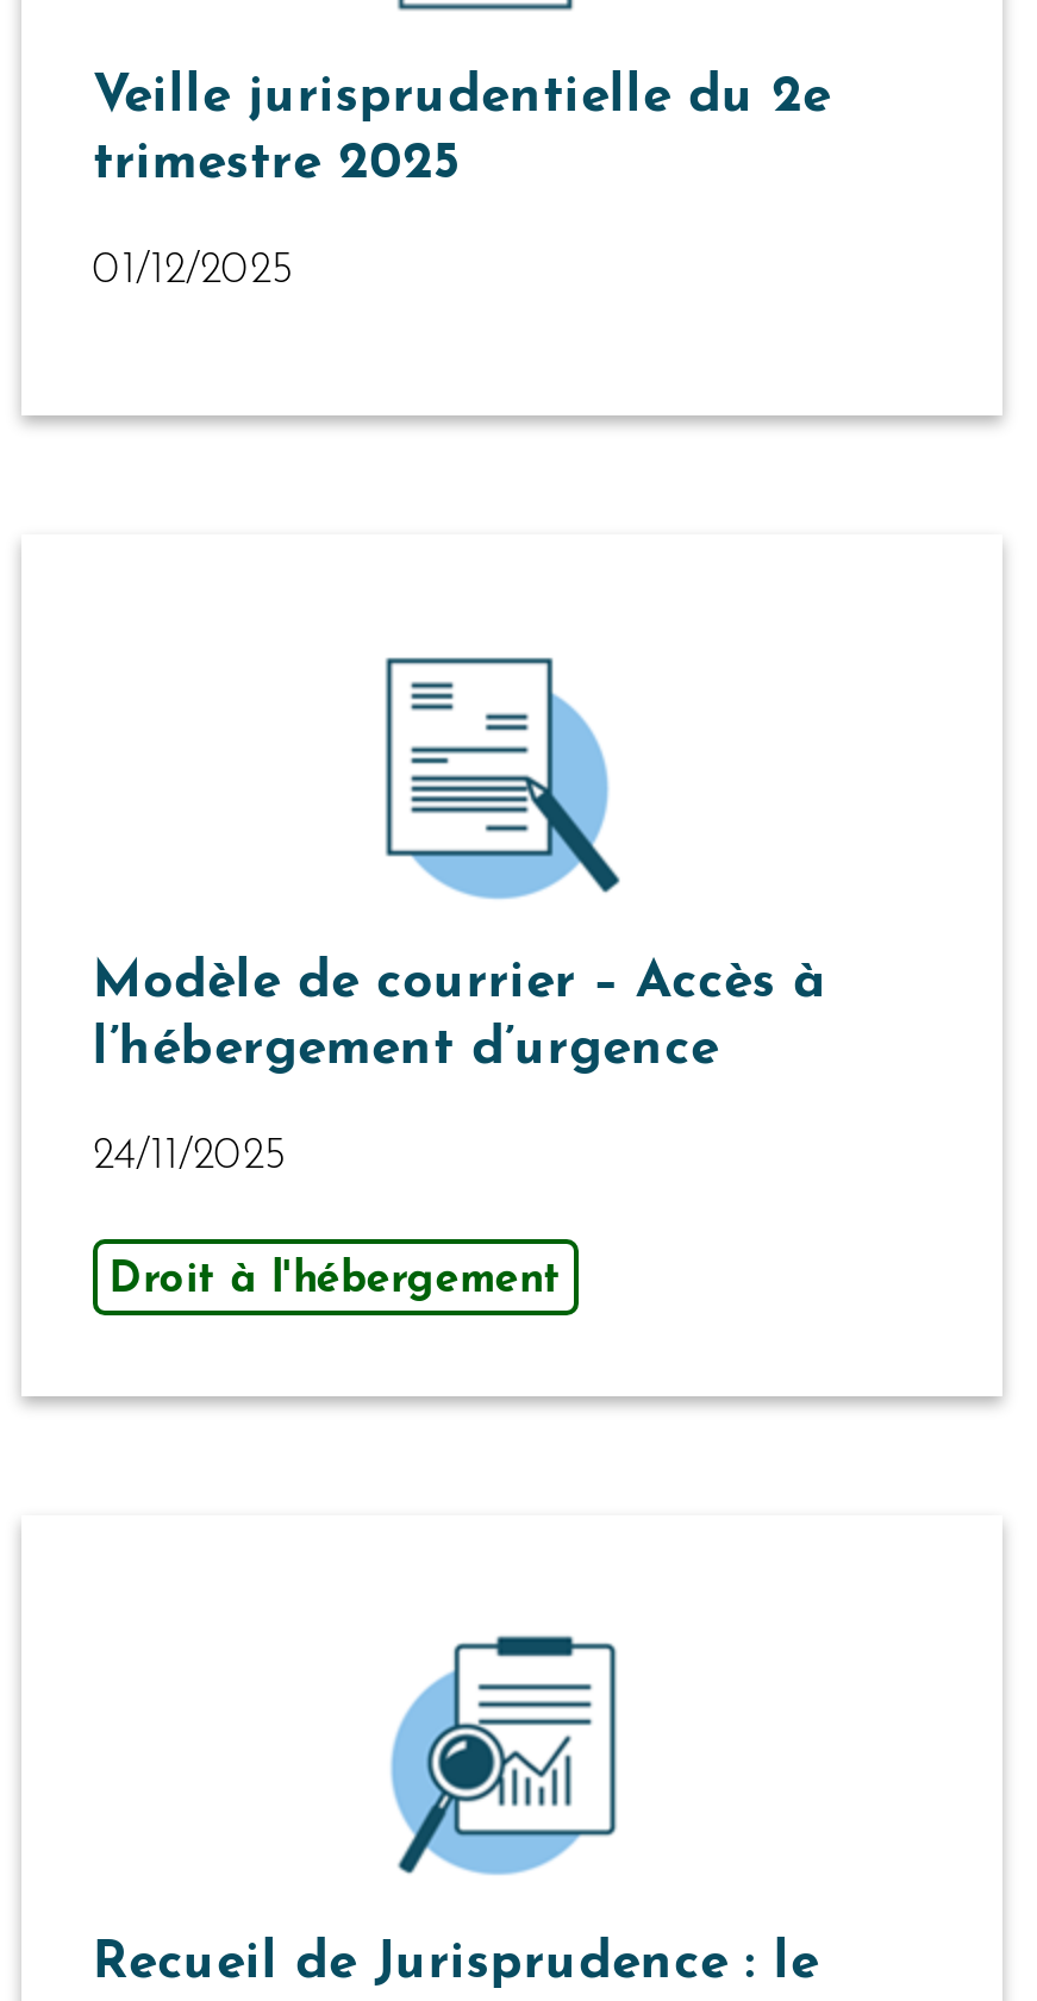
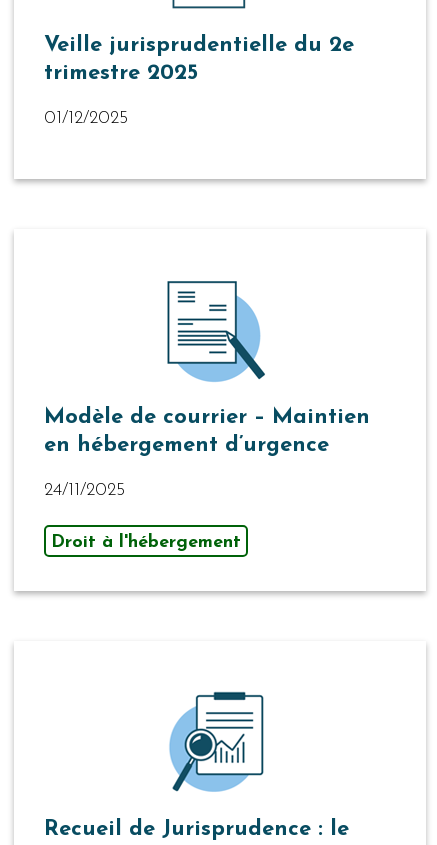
[93,956,826,1077] Modèle de courrier – Accès à | l’hébergement d’urgence -> [44,406,370,457] Modèle de courrier – Maintien | en hébergement d’urgence

